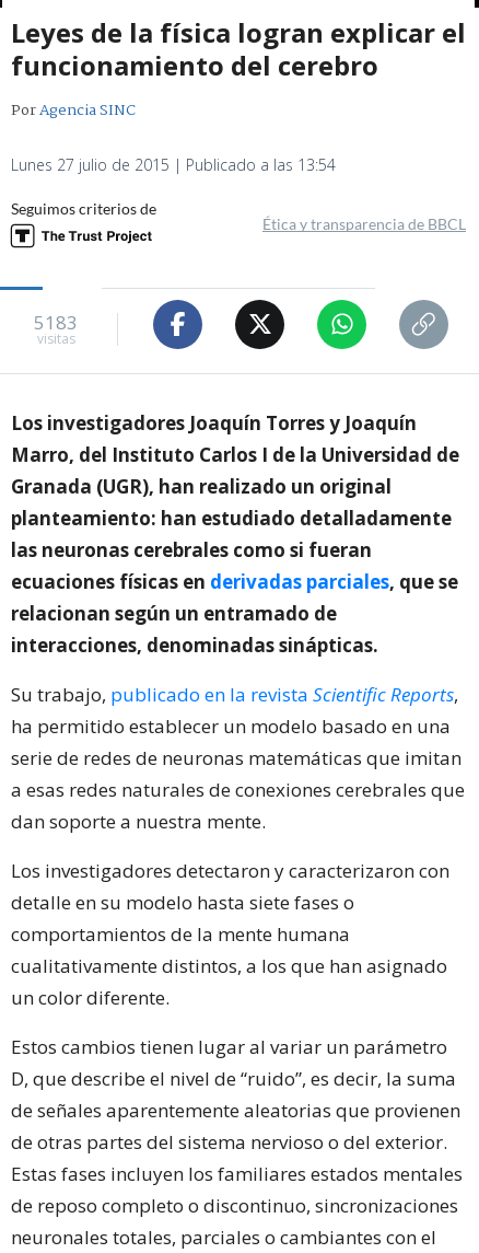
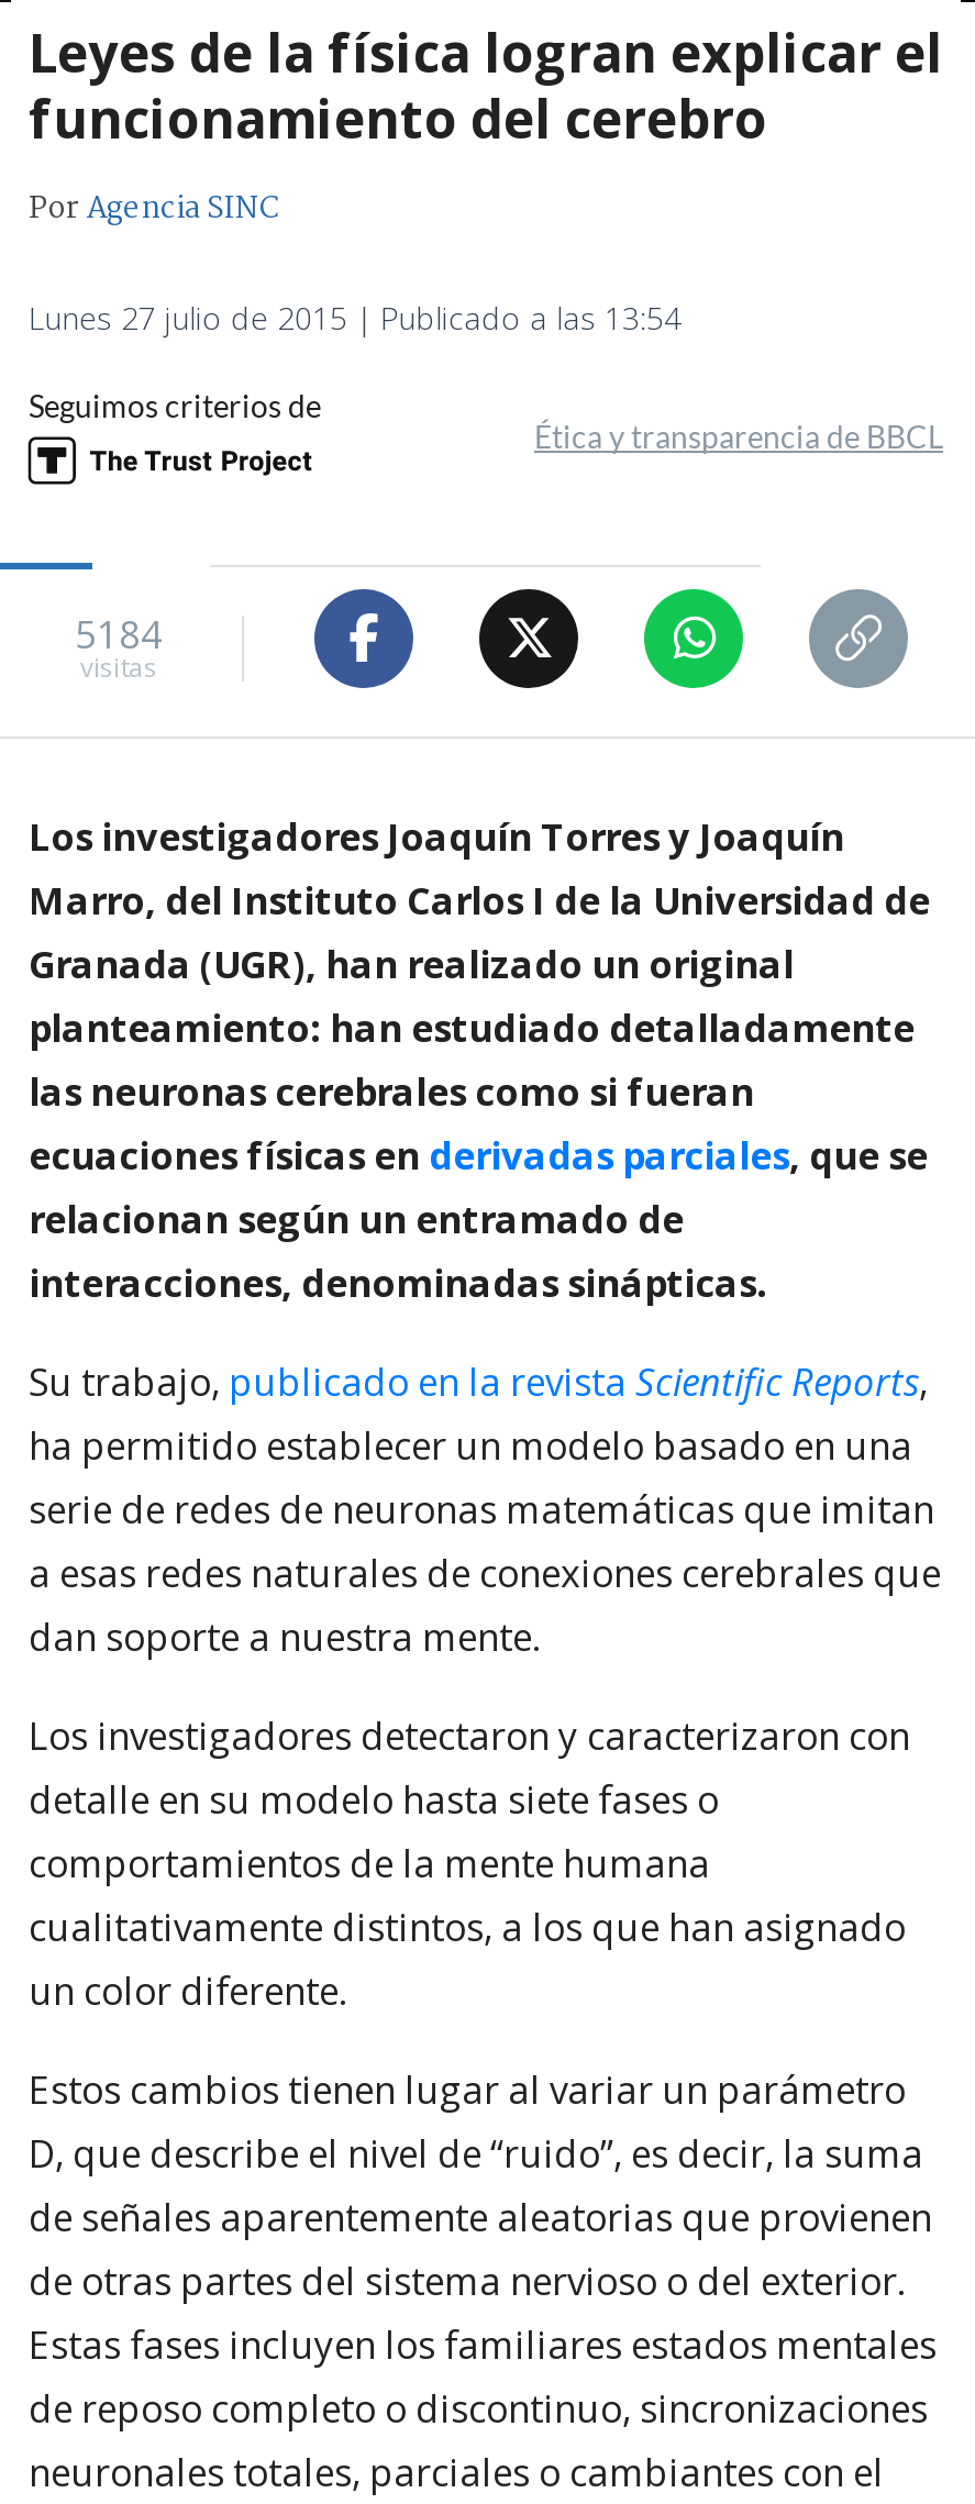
[34,310,78,335] 5183 -> [75,610,163,660] 5184

